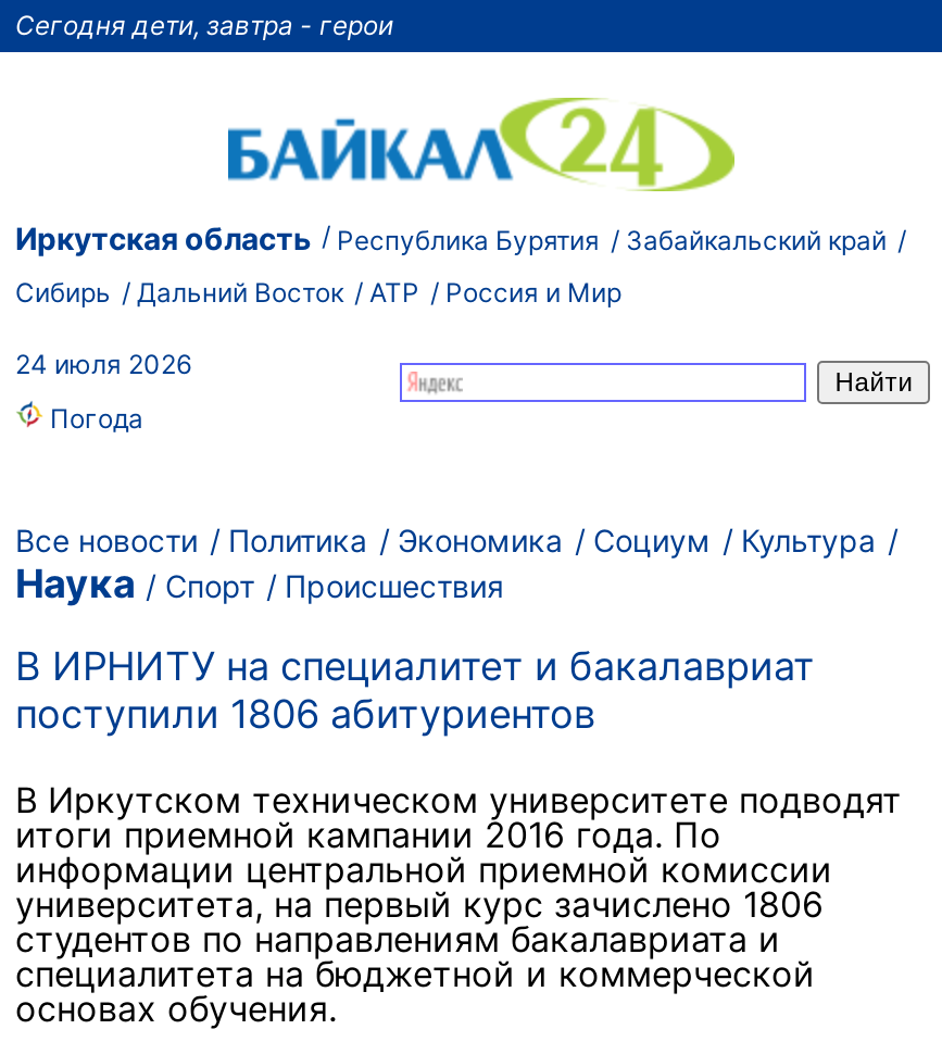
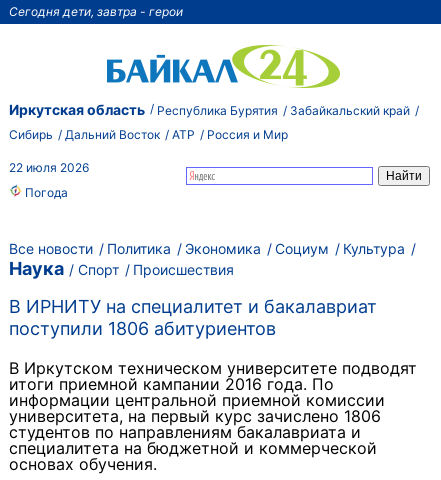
[15,348,191,380] 24 июля 2026 -> [9,160,89,175] 22 июля 2026

